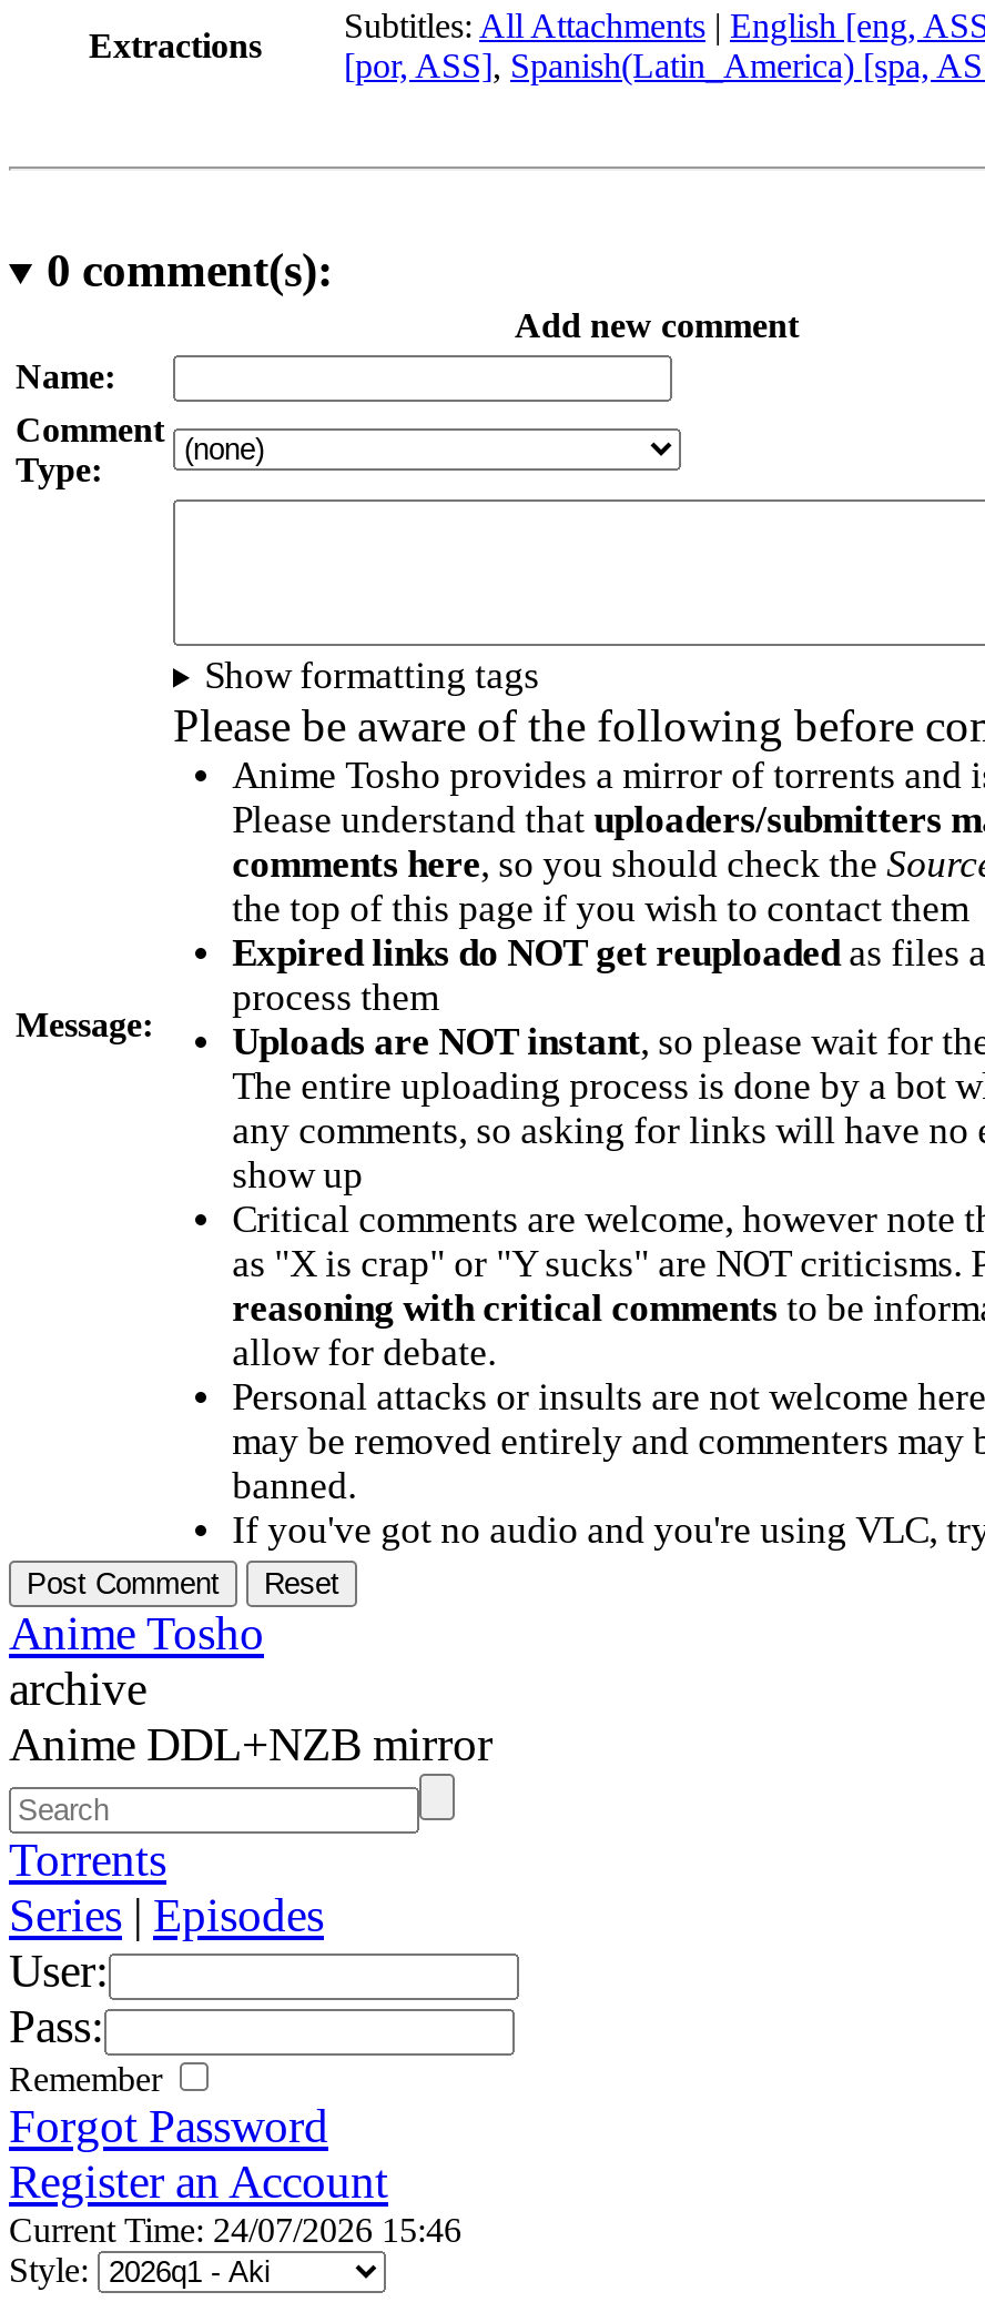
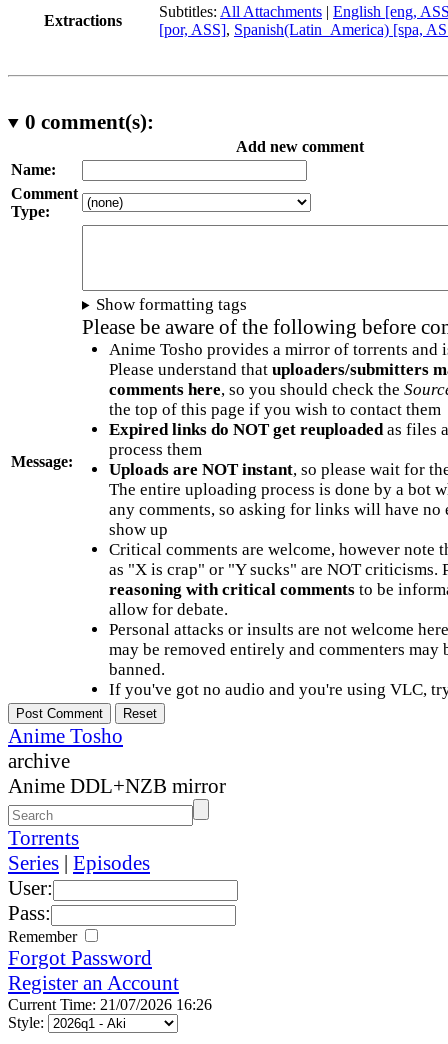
[9,2211,461,2248] Current Time: 24/07/2026 15:46 -> [8,996,212,1013] Current Time: 21/07/2026 16:26

